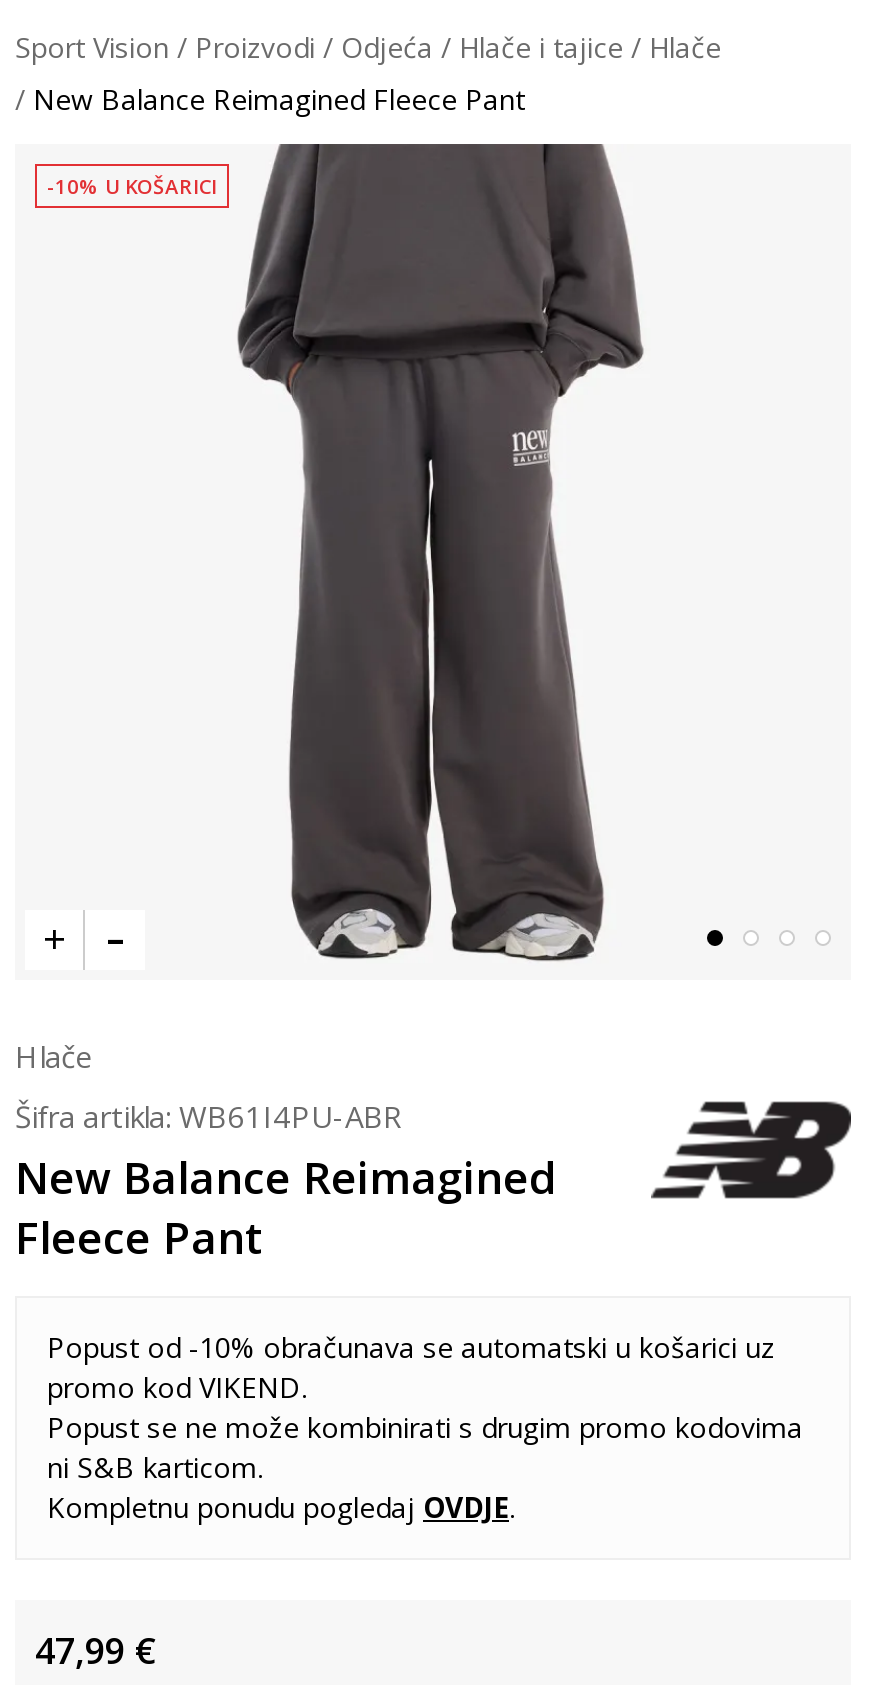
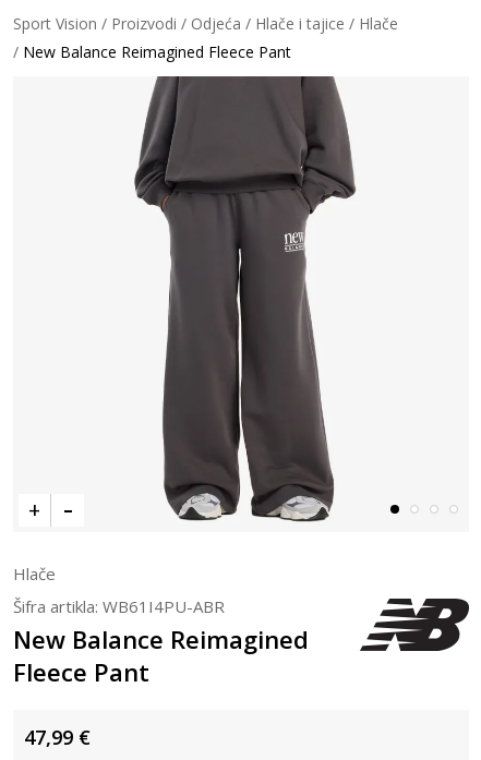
[47,172,217,200] -10% U KOŠARICI -> none
[47,1328,803,1526] Popust od -10% obračunava se automatski u košarici uz | promo kod VIKEND. | Popust se ne može kombinirati s drugim promo kodovima | ni S&B karticom. | Kompletnu ponudu pogledaj OVDJE. -> none

